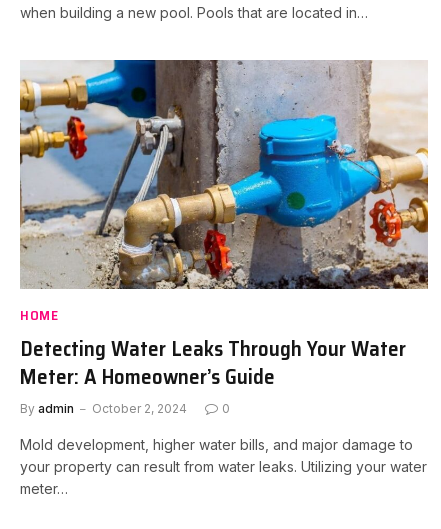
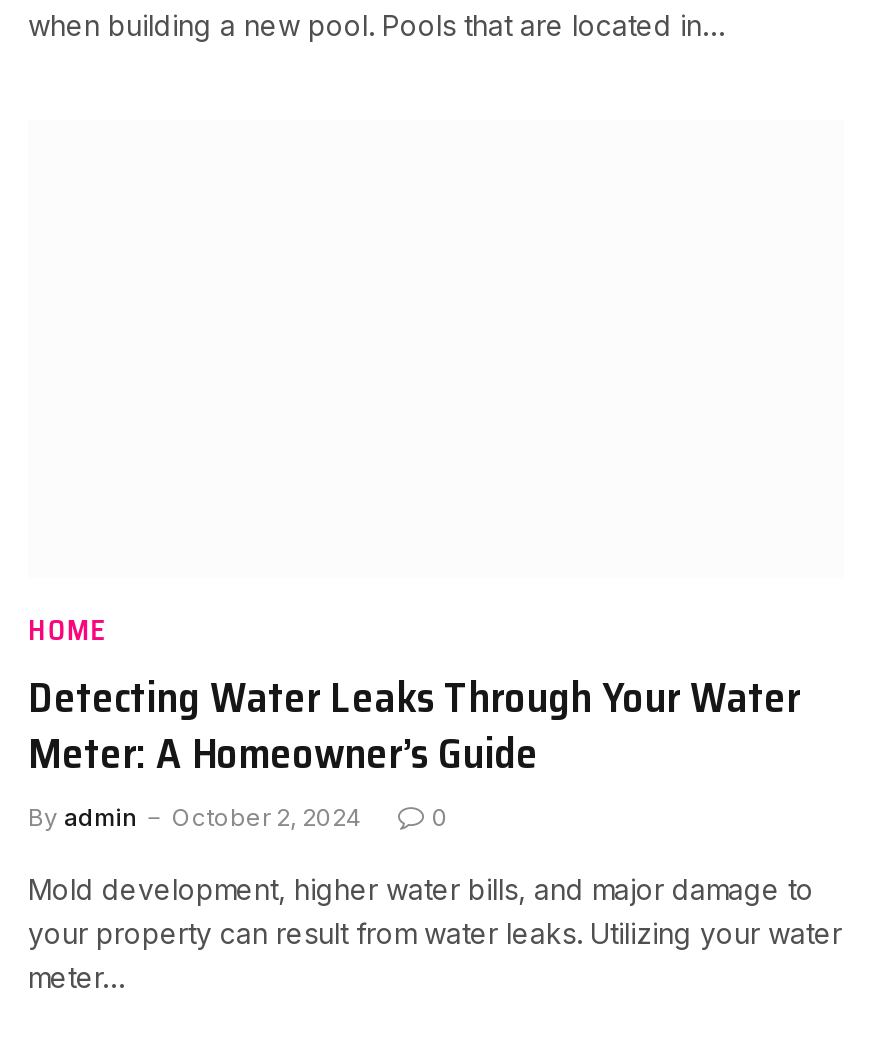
[19,59,429,290] [image] -> none

